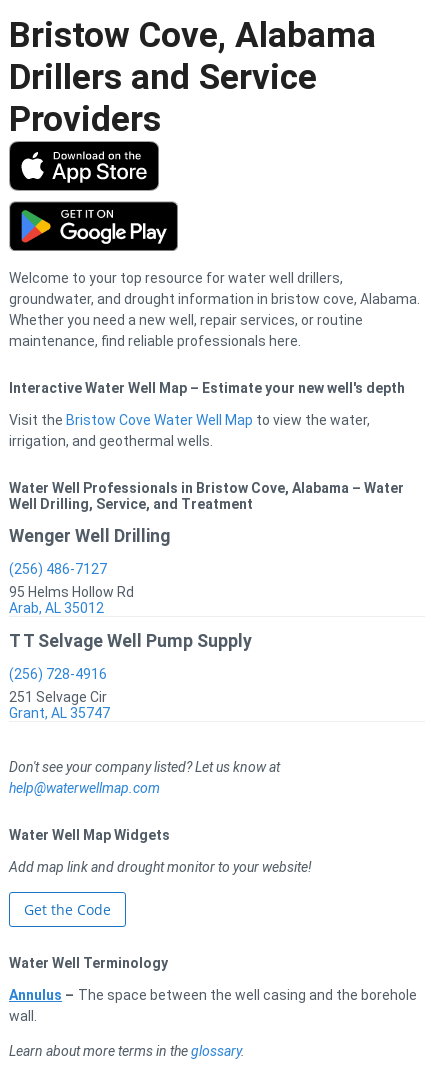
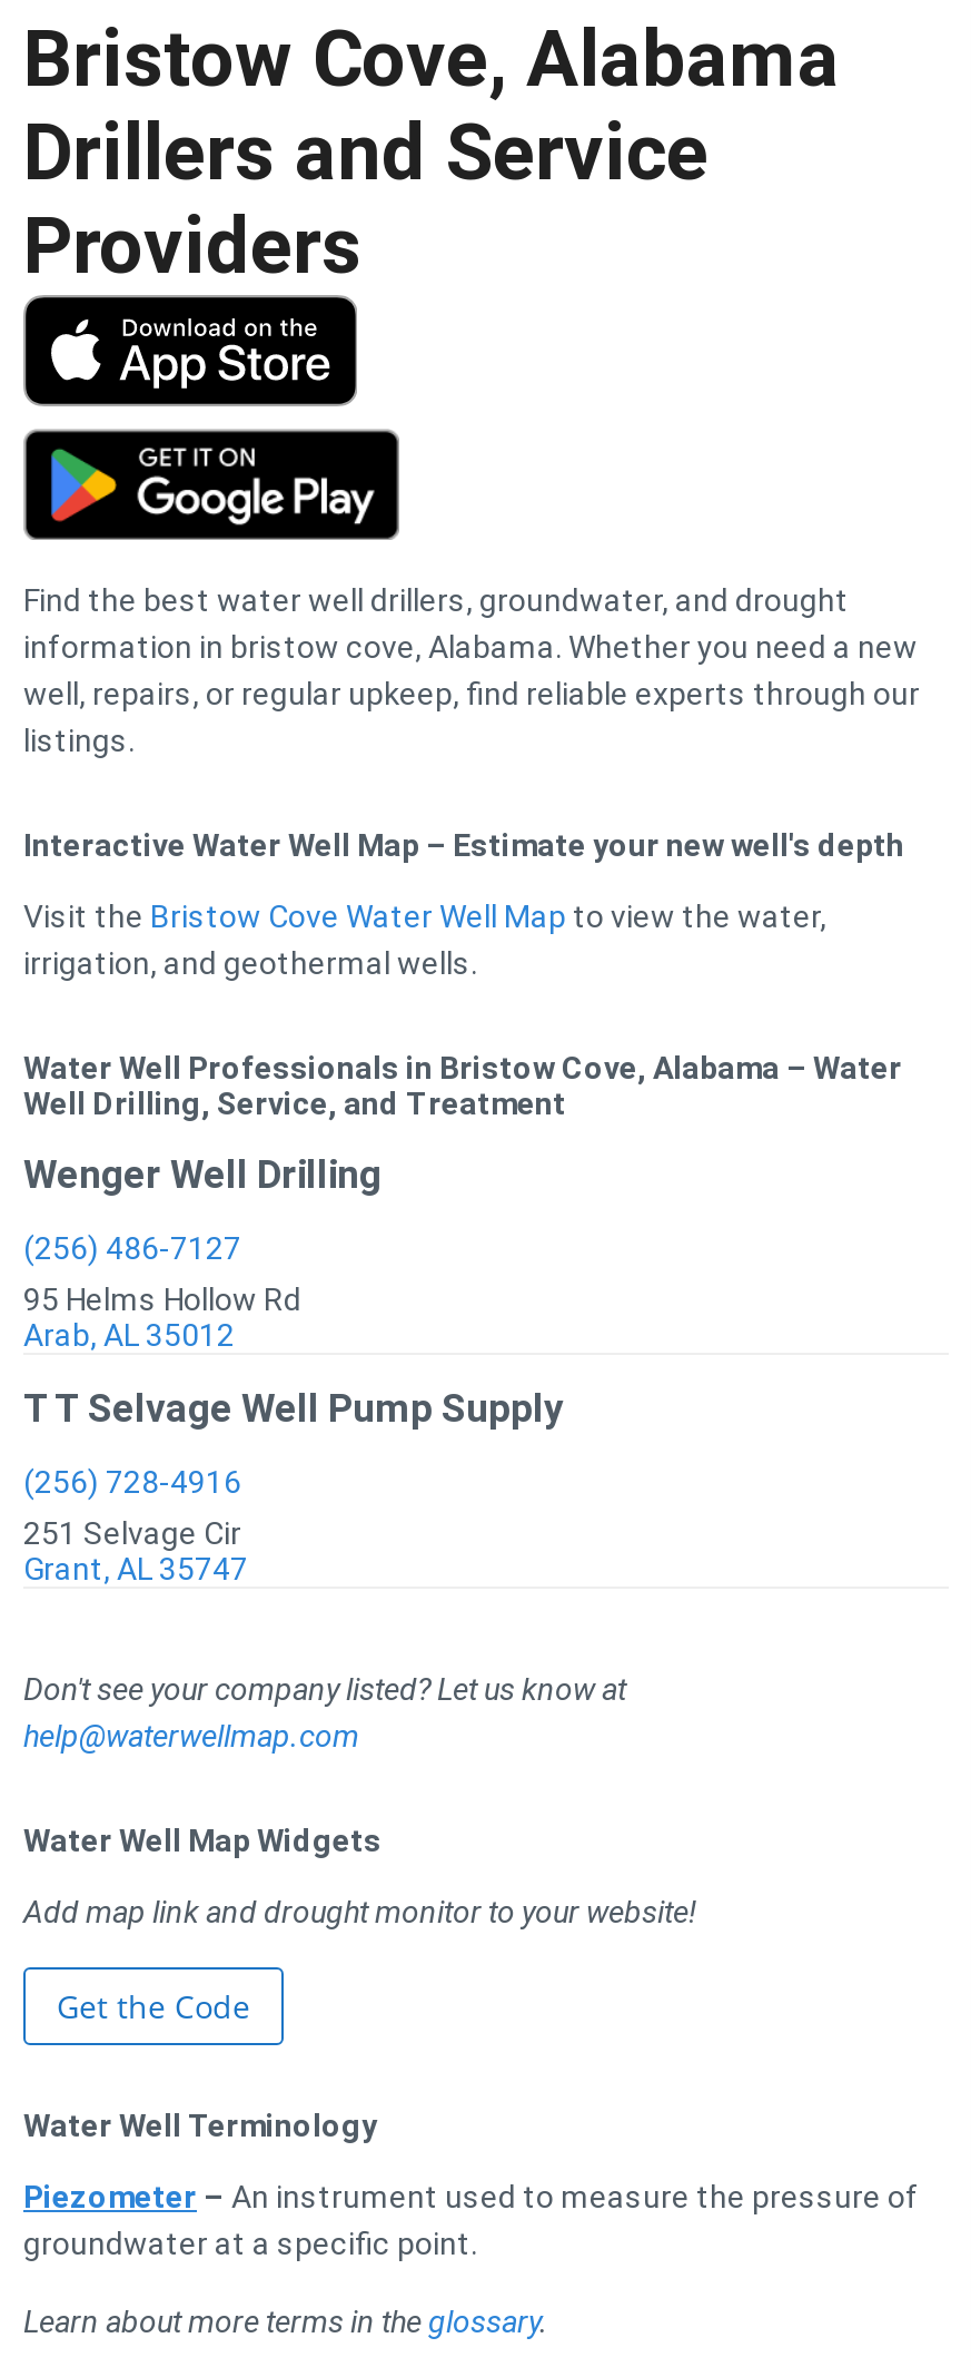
[9,269,420,348] Welcome to your top resource for water well drillers, | groundwater, and drought information in bristow cove, Alabama. | Whether you need a new well, repair services, or routine | maintenance, find reliable professionals here. -> [23,581,920,757] Find the best water well drillers, groundwater, and drought | information in bristow cove, Alabama. Whether you need a new | well, repairs, or regular upkeep, find reliable experts through our | listings.
[9,986,416,1023] Annulus – The space between the well casing and the borehole | wall. -> [23,2178,919,2260] Piezometer – An instrument used to measure the pressure of | groundwater at a specific point.

